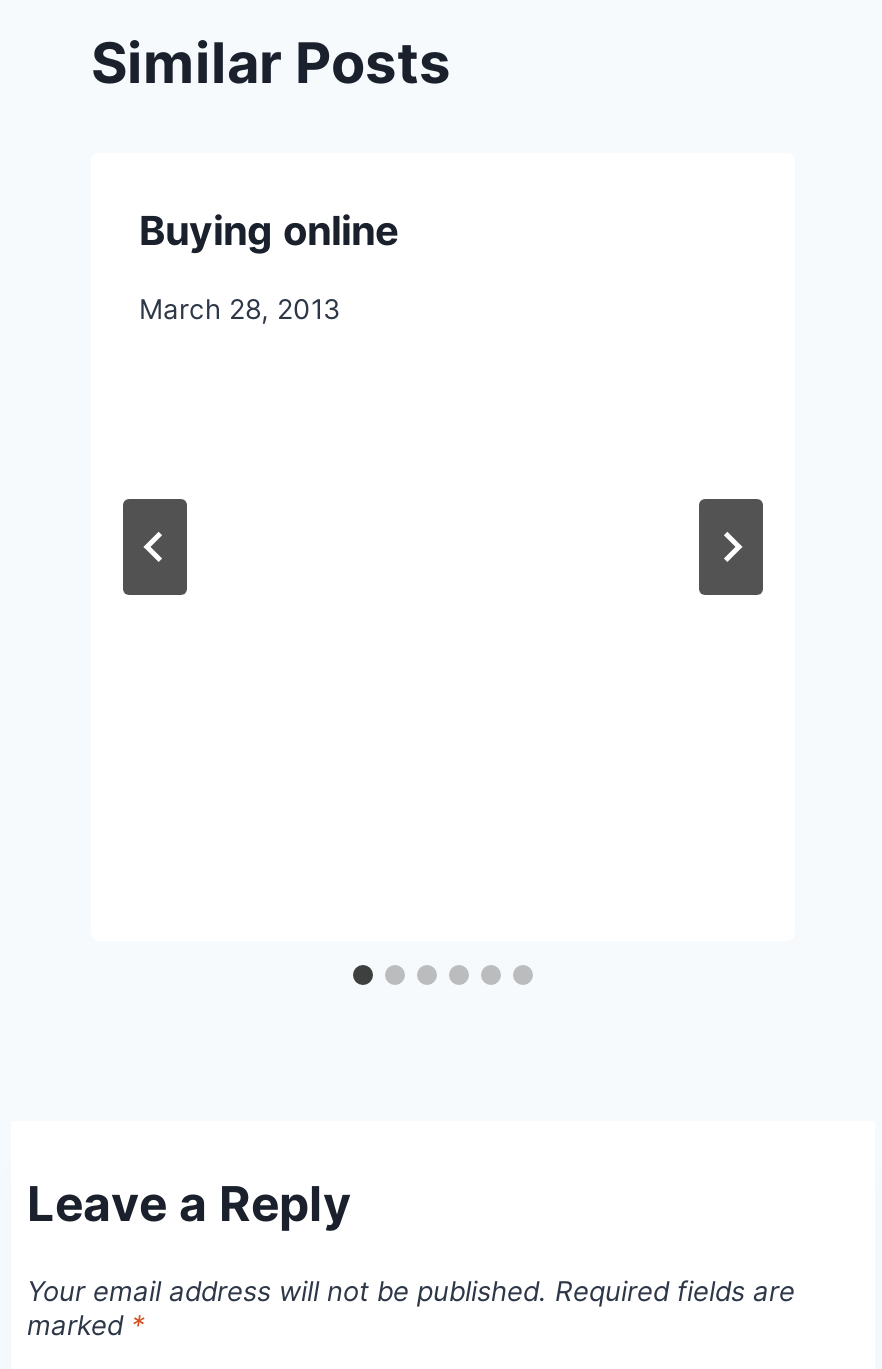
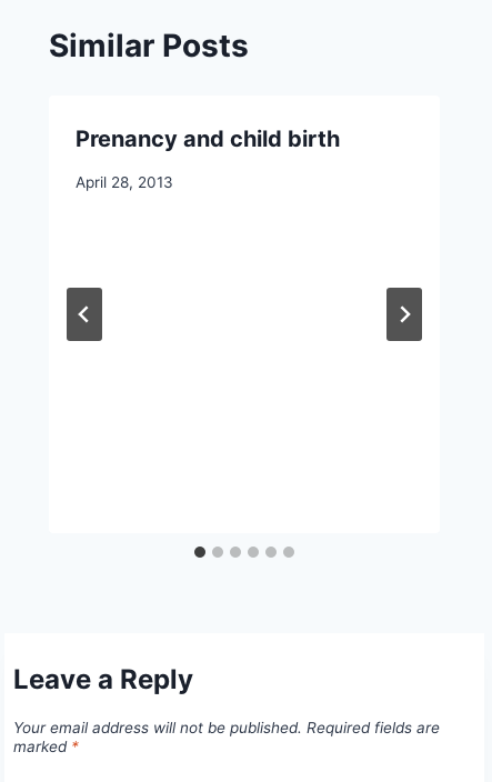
[139,207,399,255] Buying online -> [76,126,340,152] Prenancy and child birth
[139,292,341,324] March 28, 2013 -> [76,173,173,191] April 28, 2013

